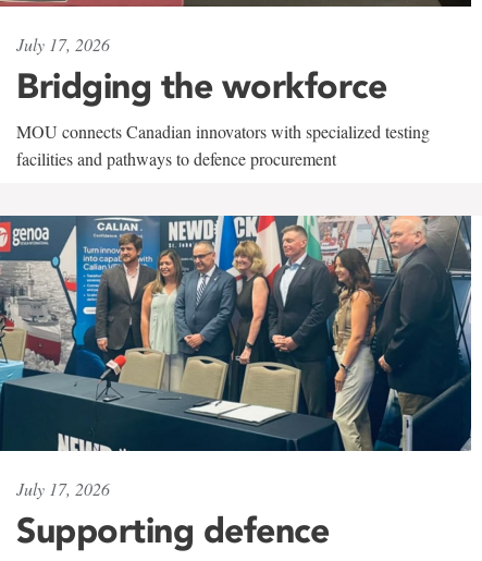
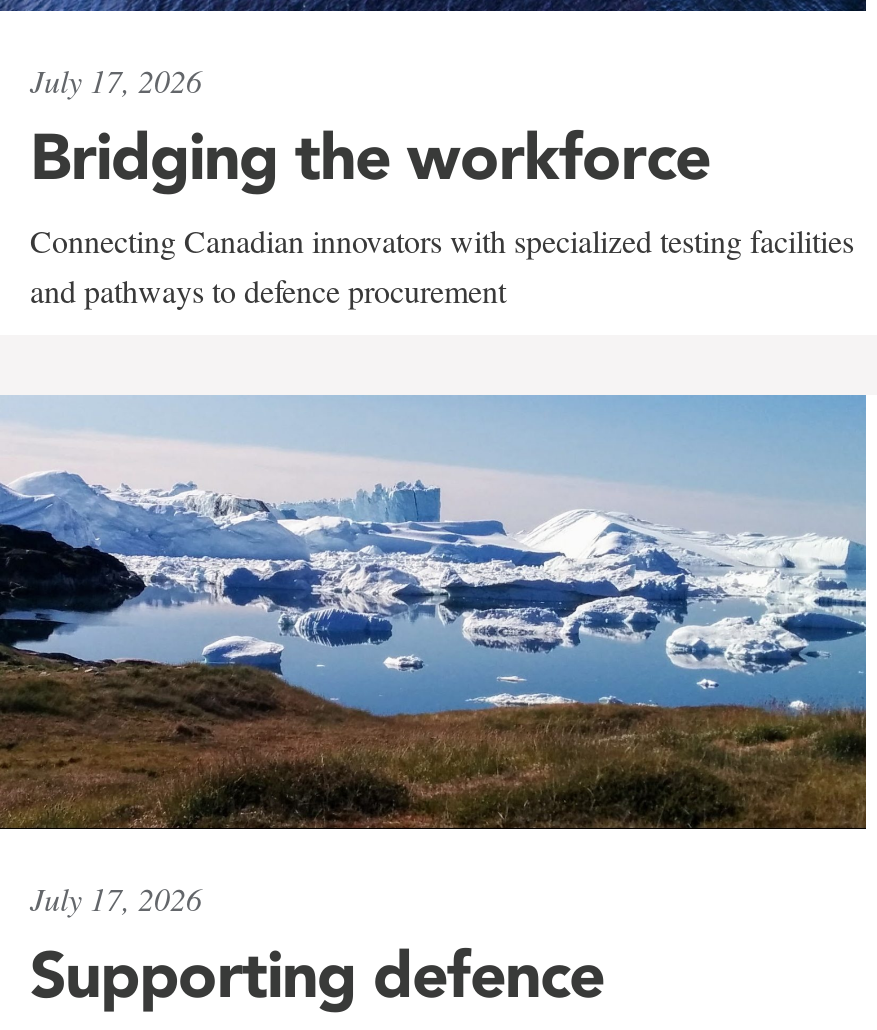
[16,120,430,170] MOU connects Canadian innovators with specialized testing | facilities and pathways to defence procurement -> [30,220,854,312] Connecting Canadian innovators with specialized testing facilities | and pathways to defence procurement
[3,215,472,451] [image] -> [6,394,868,832] [image]

